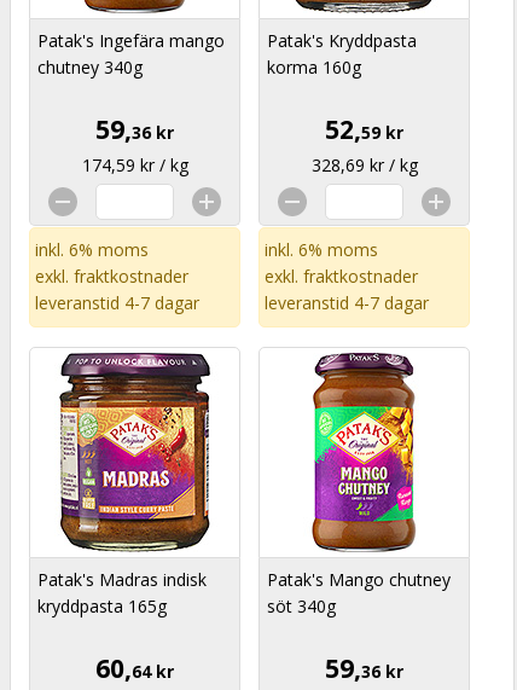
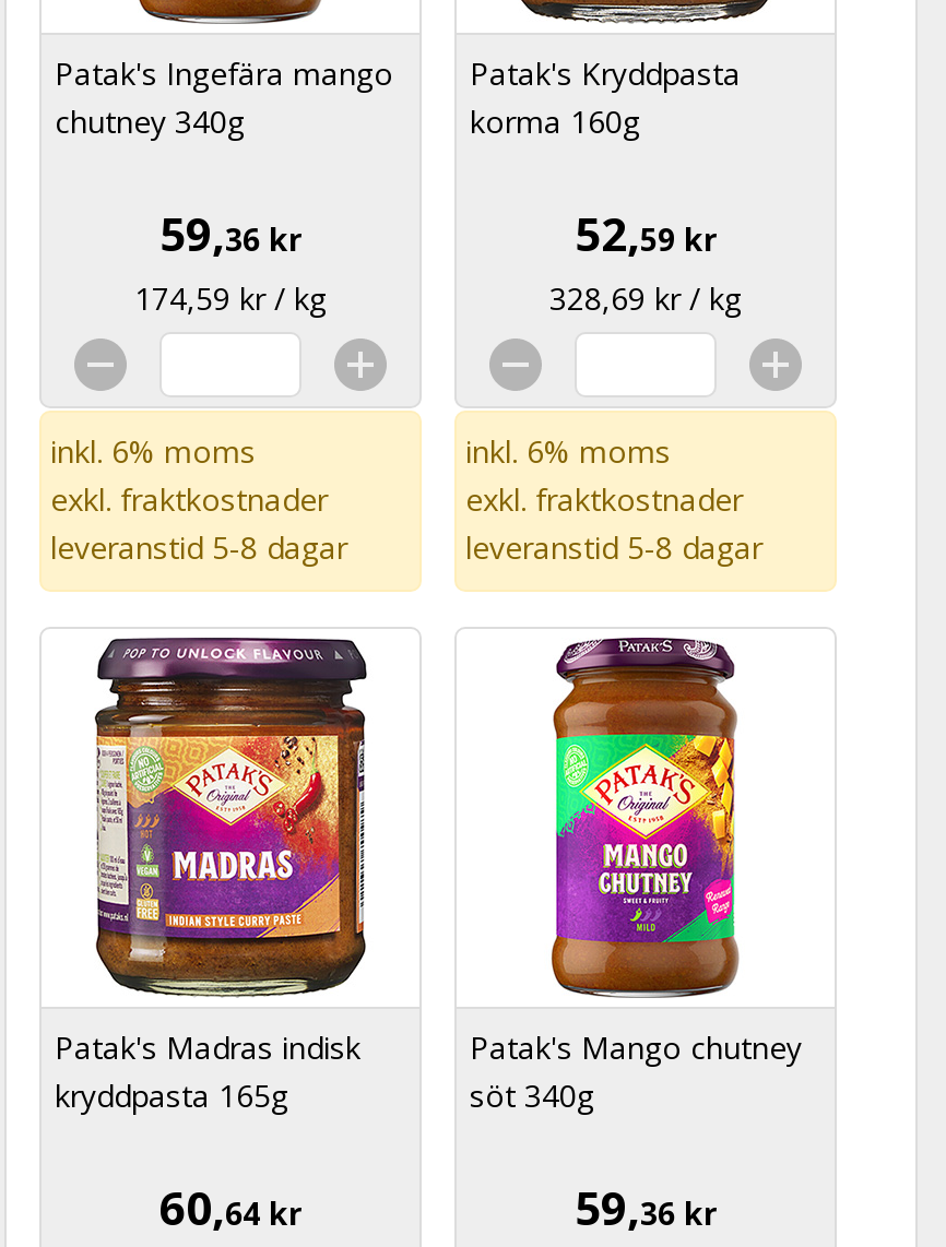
[35,291,199,314] leveranstid 4-7 dagar -> [50,526,347,568] leveranstid 5-8 dagar
[265,291,429,314] leveranstid 4-7 dagar -> [465,526,762,568] leveranstid 5-8 dagar

